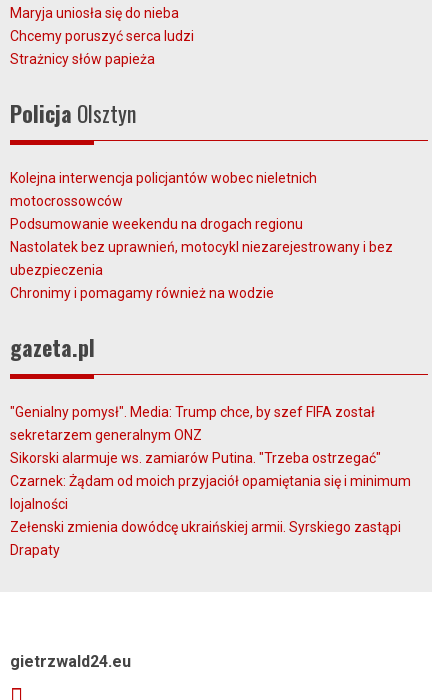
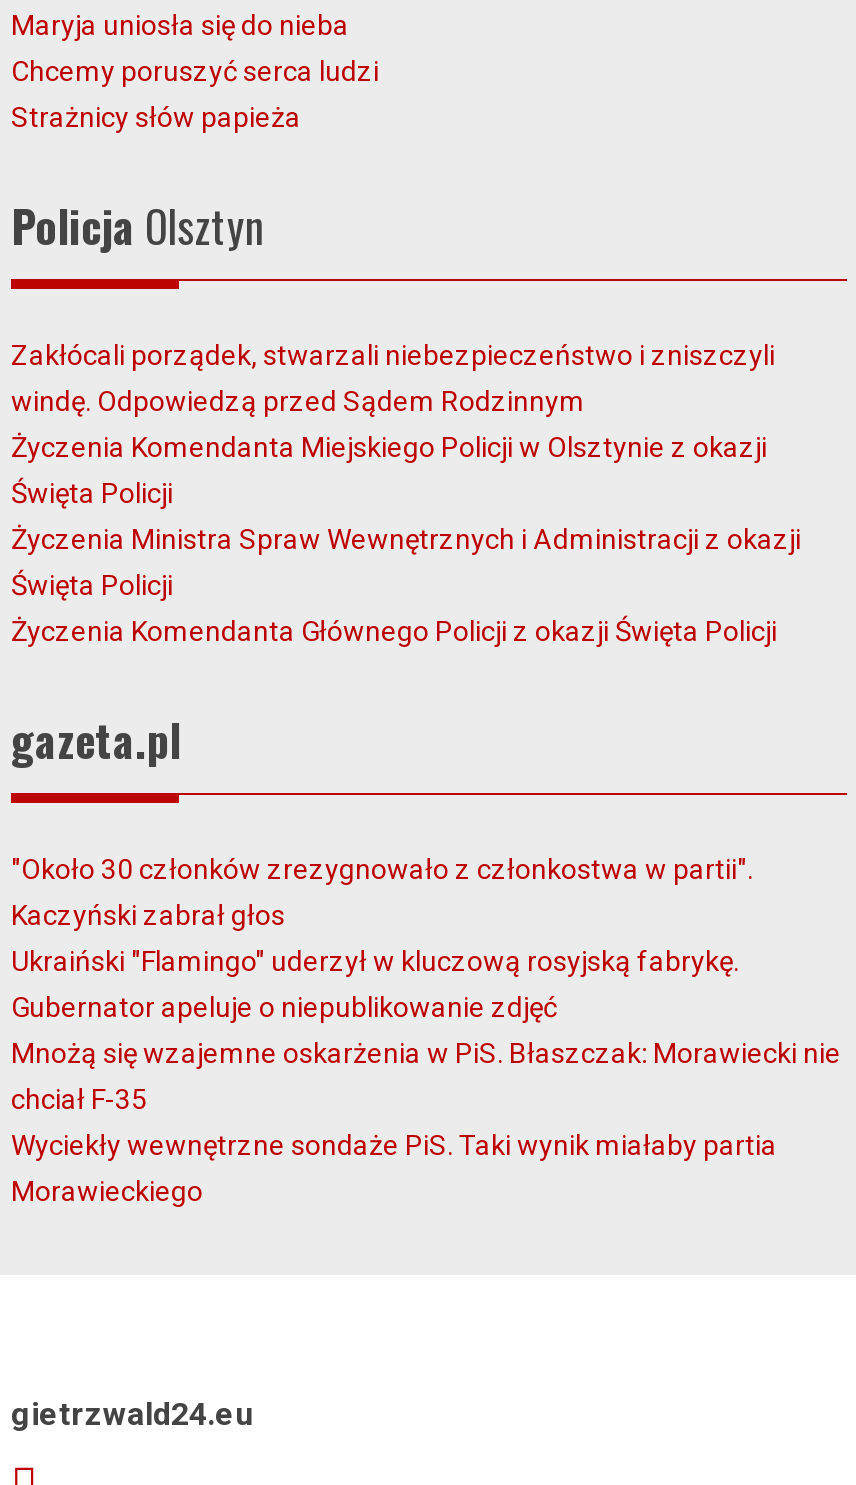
[10,170,393,301] Kolejna interwencja policjantów wobec nieletnich | motocrossowców | Podsumowanie weekendu na drogach regionu | Nastolatek bez uprawnień, motocykl niezarejestrowany i bez | ubezpieczenia | Chronimy i pomagamy również na wodzie -> [11,339,801,647] Zakłócali porządek, stwarzali niebezpieczeństwo i zniszczyli | windę. Odpowiedzą przed Sądem Rodzinnym | Życzenia Komendanta Miejskiego Policji w Olsztynie z okazji | Święta Policji | Życzenia Ministra Spraw Wewnętrznych i Administracji z okazji | Święta Policji | Życzenia Komendanta Głównego Policji z okazji Święta Policji
[10,404,411,558] "Genialny pomysł". Media: Trump chce, by szef FIFA został | sekretarzem generalnym ONZ | Sikorski alarmuje ws. zamiarów Putina. "Trzeba ostrzegać" | Czarnek: Żądam od moich przyjaciół opamiętania się i minimum | lojalności | Zełenski zmienia dowódcę ukraińskiej armii. Syrskiego zastąpi | Drapaty -> [11,853,841,1207] "Około 30 członków zrezygnowało z członkostwa w partii". | Kaczyński zabrał głos | Ukraiński "Flamingo" uderzył w kluczową rosyjską fabrykę. | Gubernator apeluje o niepublikowanie zdjęć | Mnożą się wzajemne oskarżenia w PiS. Błaszczak: Morawiecki nie | chciał F-35 | Wyciekły wewnętrzne sondaże PiS. Taki wynik miałaby partia | Morawieckiego

